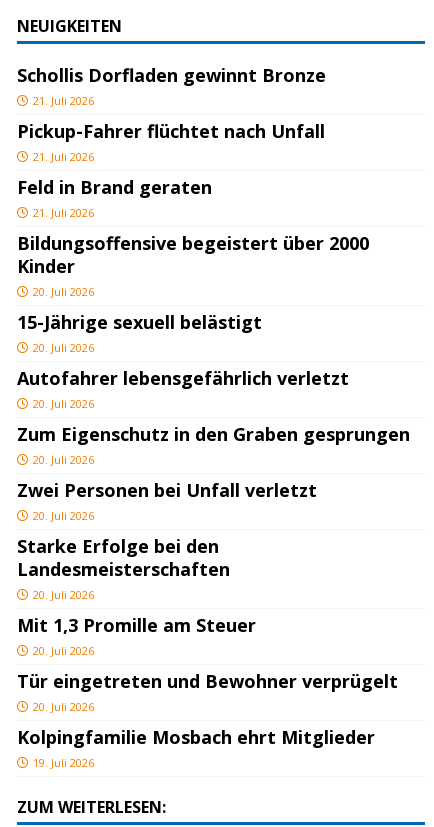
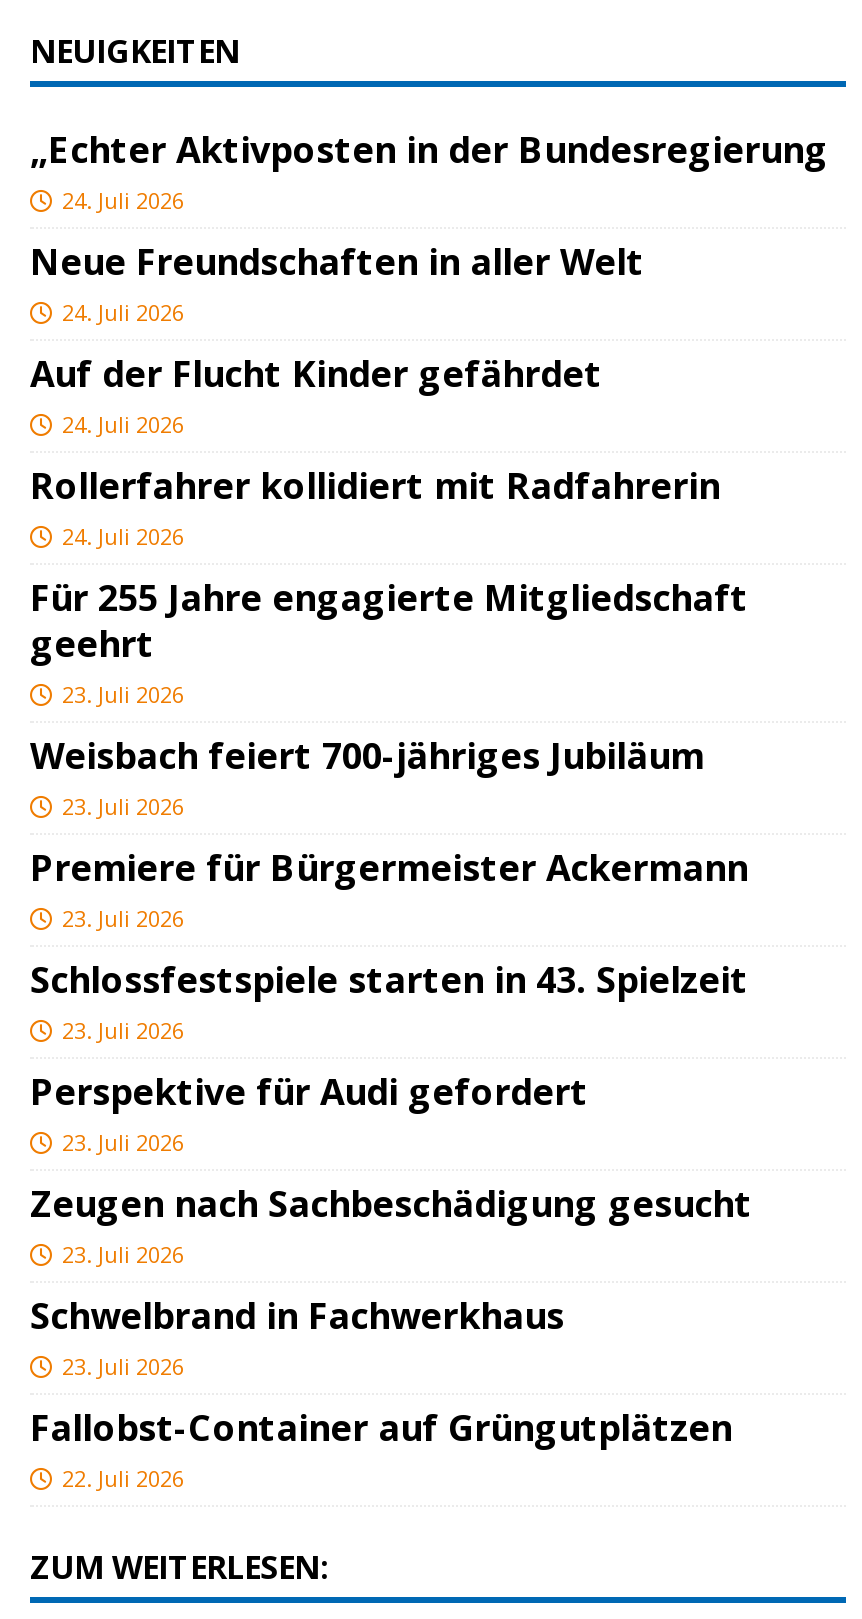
[17,63,326,108] Schollis Dorfladen gewinnt Bronze | 21. Juli 2026 -> [30,126,828,216] „Echter Aktivposten in der Bundesregierung | 24. Juli 2026
[17,119,325,164] Pickup-Fahrer flüchtet nach Unfall | 21. Juli 2026 -> [30,238,644,328] Neue Freundschaften in aller Welt | 24. Juli 2026
[17,175,212,220] Feld in Brand geraten | 21. Juli 2026 -> [30,350,602,440] Auf der Flucht Kinder gefährdet | 24. Juli 2026
[17,231,369,299] Bildungsoffensive begeistert über 2000 | Kinder | 20. Juli 2026 -> [30,462,720,552] Rollerfahrer kollidiert mit Radfahrerin | 24. Juli 2026
[17,310,262,355] 15-Jährige sexuell belästigt | 20. Juli 2026 -> [30,574,748,710] Für 255 Jahre engagierte Mitgliedschaft | geehrt | 23. Juli 2026
[17,366,349,411] Autofahrer lebensgefährlich verletzt | 20. Juli 2026 -> [30,732,704,822] Weisbach feiert 700-jähriges Jubiläum | 23. Juli 2026
[17,422,410,467] Zum Eigenschutz in den Graben gesprungen | 20. Juli 2026 -> [30,844,748,934] Premiere für Bürgermeister Ackermann | 23. Juli 2026
[17,478,317,523] Zwei Personen bei Unfall verletzt | 20. Juli 2026 -> [30,956,748,1046] Schlossfestspiele starten in 43. Spielzeit | 23. Juli 2026
[17,534,230,602] Starke Erfolge bei den | Landesmeisterschaften | 20. Juli 2026 -> [30,1068,588,1158] Perspektive für Audi gefordert | 23. Juli 2026
[17,613,256,658] Mit 1,3 Promille am Steuer | 20. Juli 2026 -> [30,1180,752,1270] Zeugen nach Sachbeschädigung gesucht | 23. Juli 2026
[17,669,398,714] Tür eingetreten und Bewohner verprügelt | 20. Juli 2026 -> [30,1292,564,1382] Schwelbrand in Fachwerkhaus | 23. Juli 2026
[17,725,375,770] Kolpingfamilie Mosbach ehrt Mitglieder | 19. Juli 2026 -> [30,1404,732,1494] Fallobst-Container auf Grüngutplätzen | 22. Juli 2026

